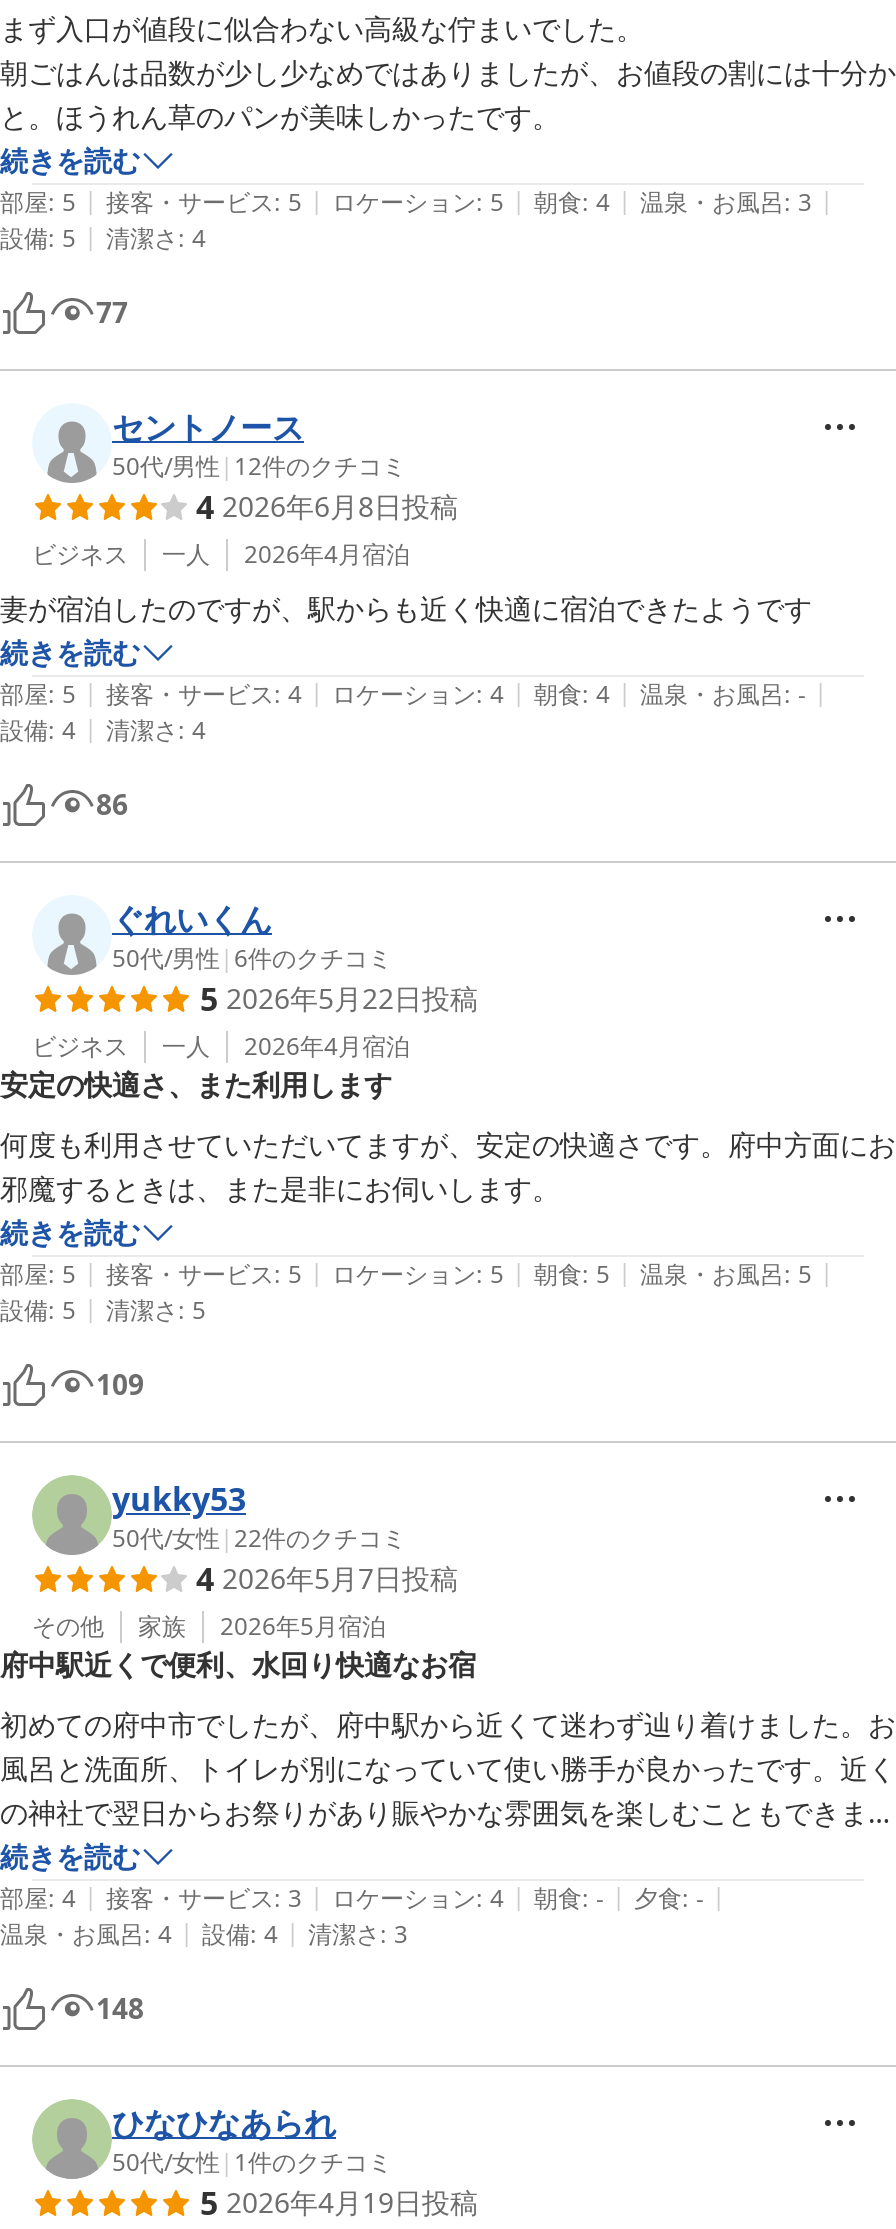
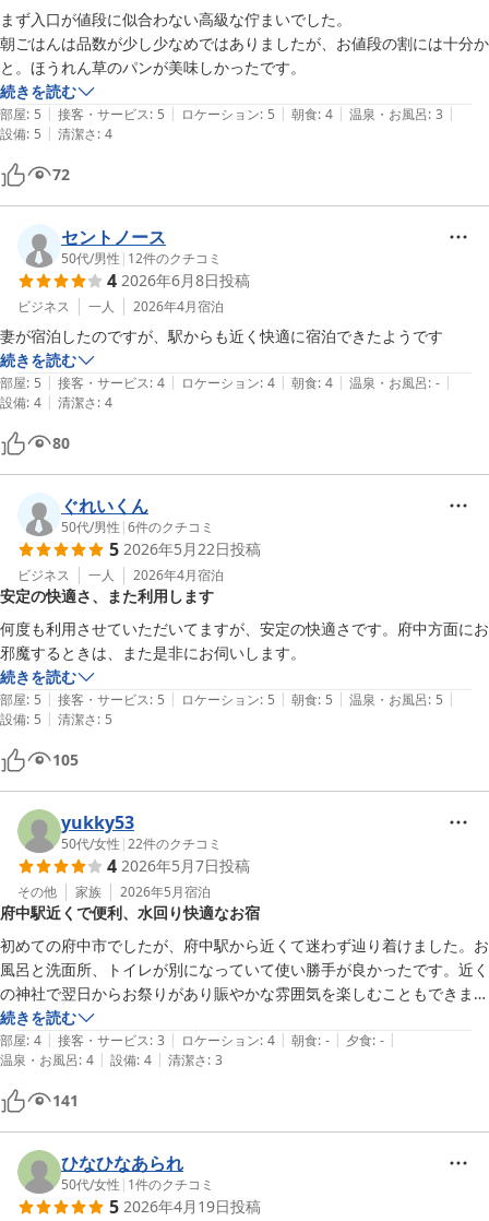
[96,293,128,331] 77 -> [52,164,70,185] 72
[96,785,128,823] 86 -> [52,432,70,453] 80
[96,1365,144,1403] 109 -> [52,749,79,770] 105
[96,1989,144,2027] 148 -> [52,1090,79,1111] 141

